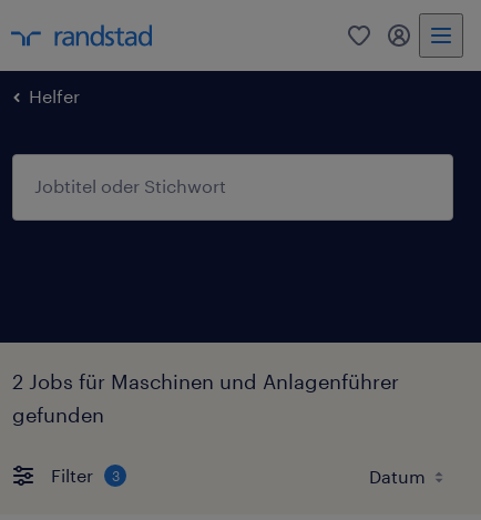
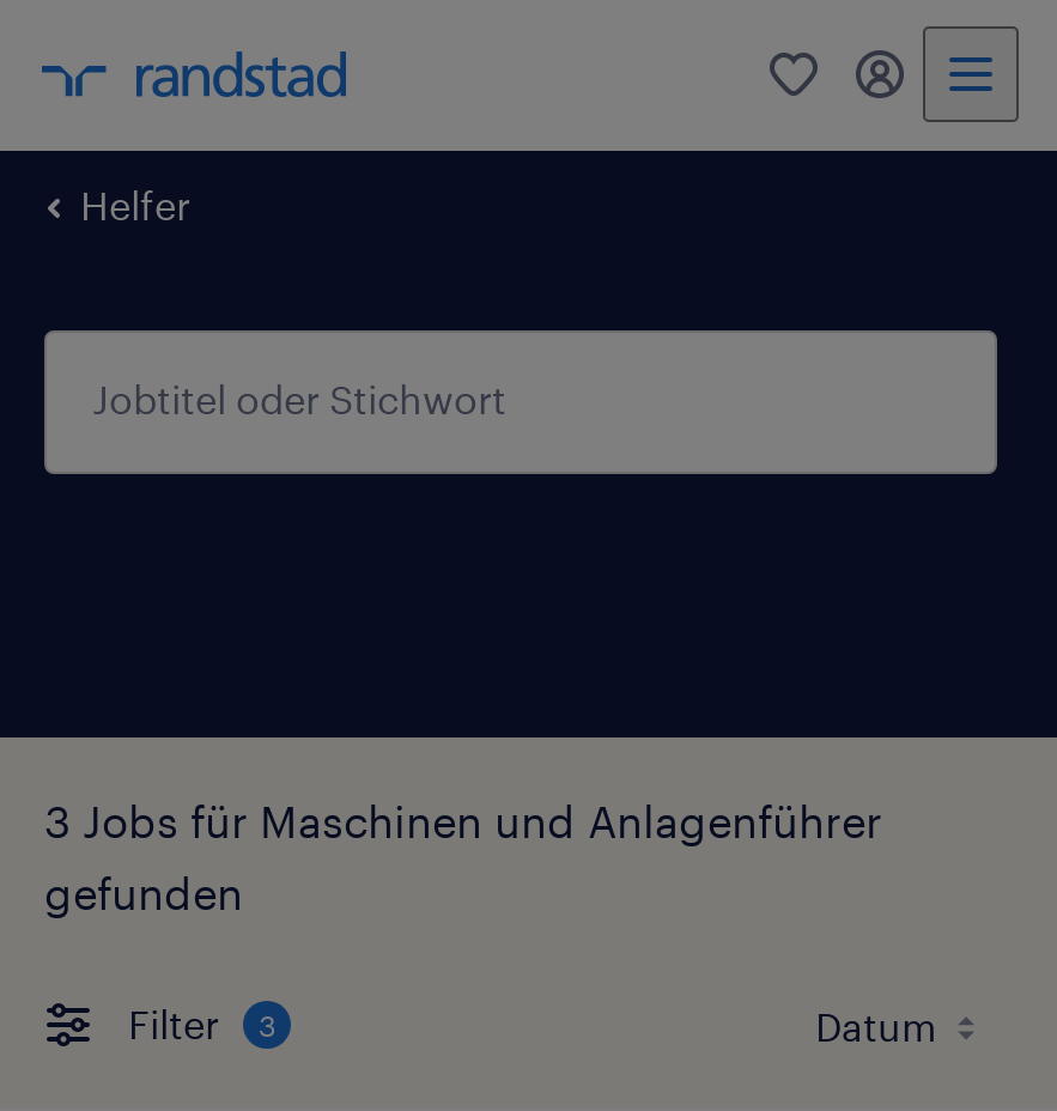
[12,369,399,394] 2 Jobs für Maschinen und Anlagenführer -> [44,795,882,848] 3 Jobs für Maschinen und Anlagenführer

